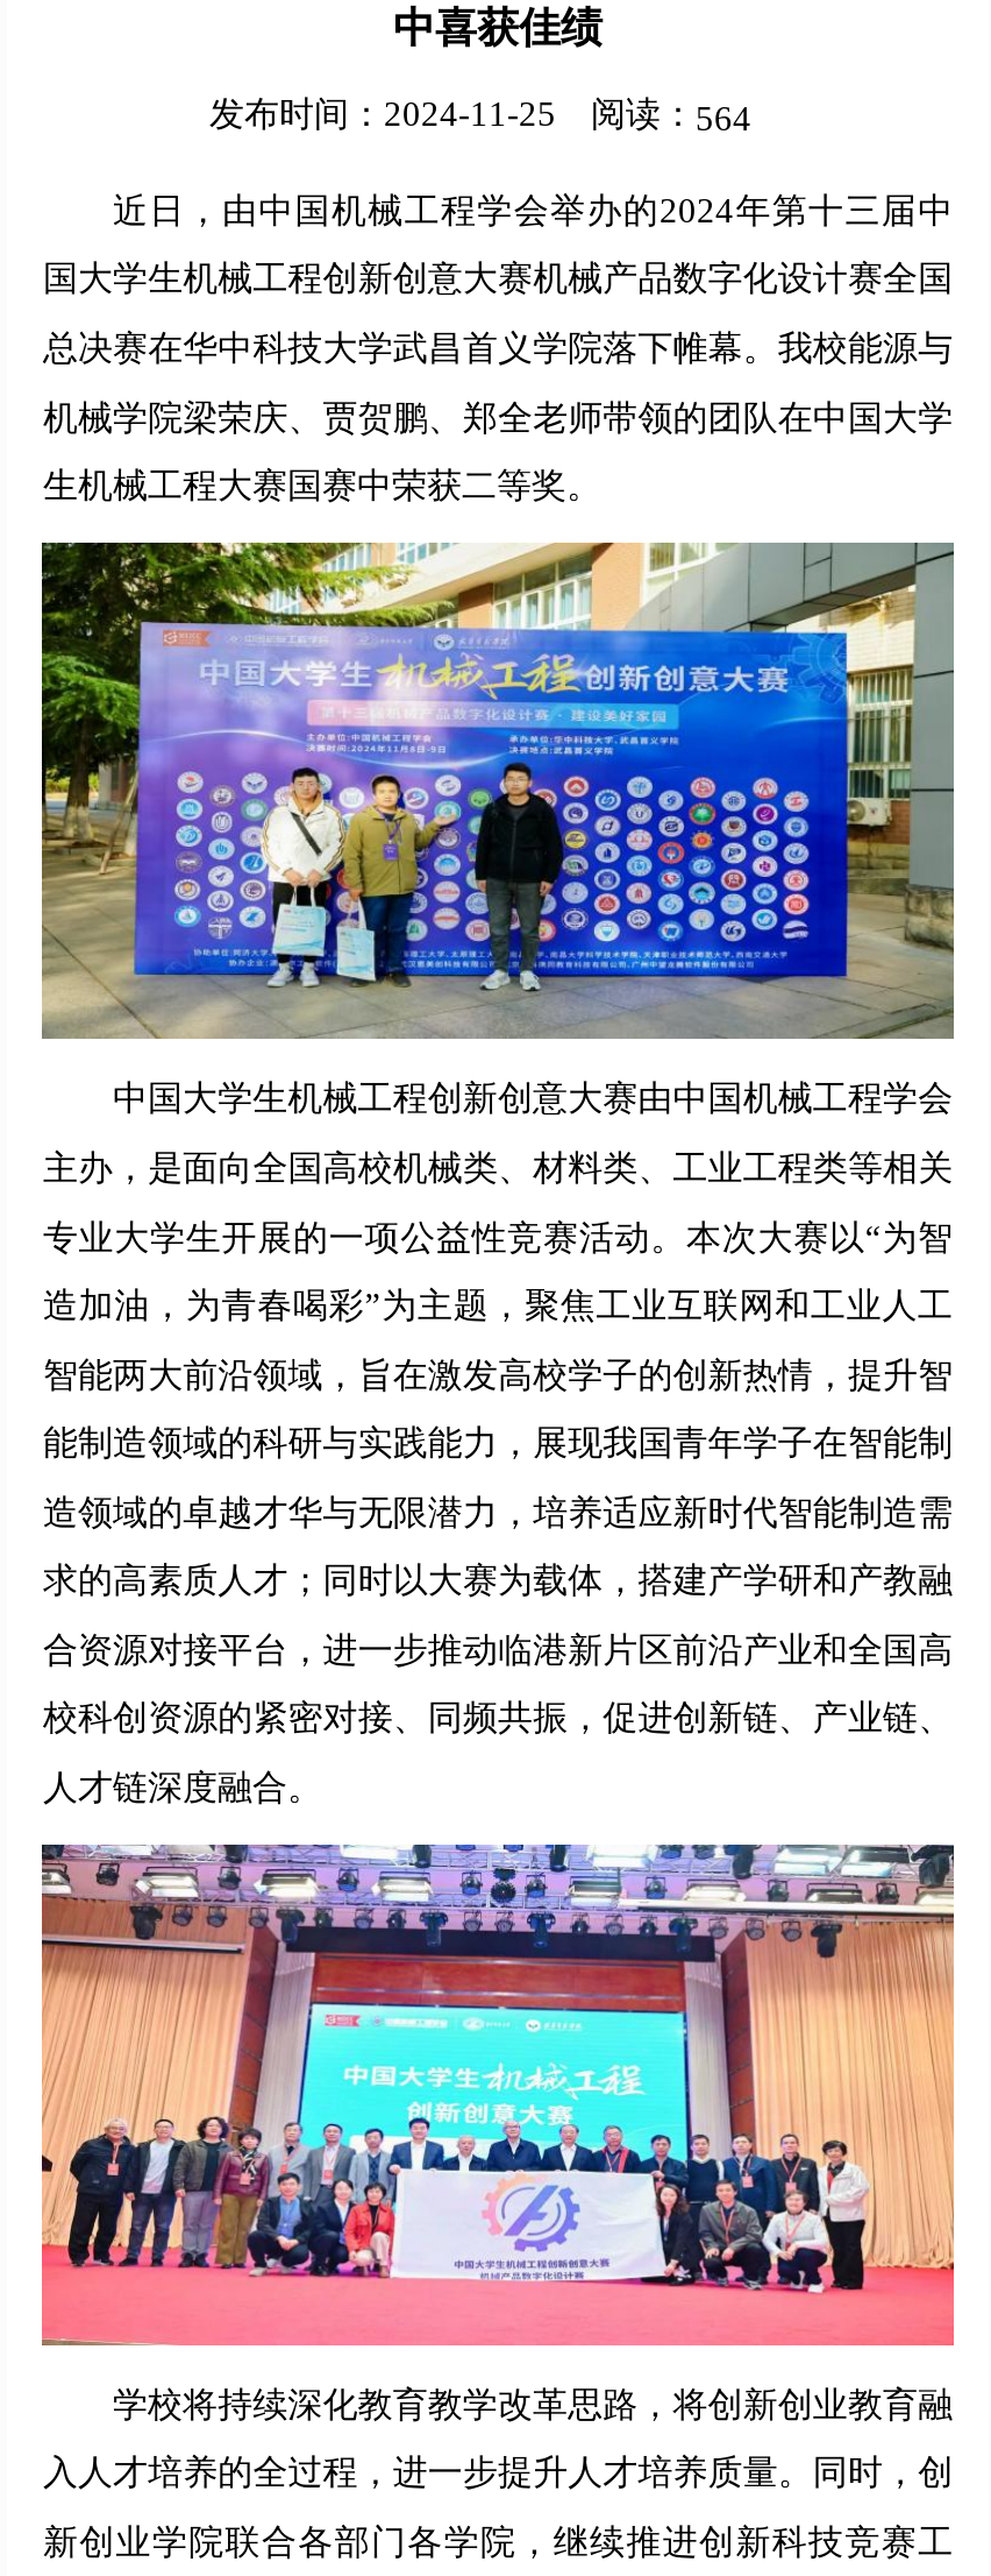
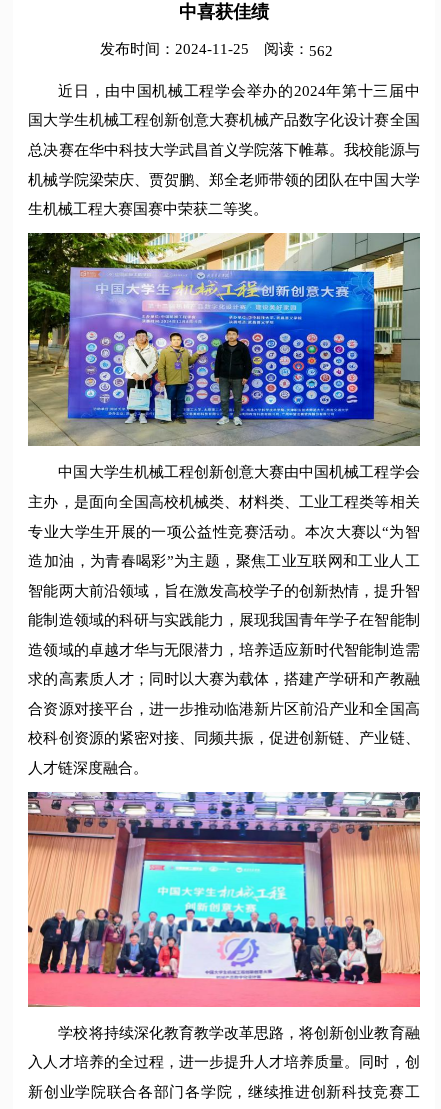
[209,96,751,137] 发布时间：2024-11-25 阅读：564 -> [100,41,333,59] 发布时间：2024-11-25 阅读：562

